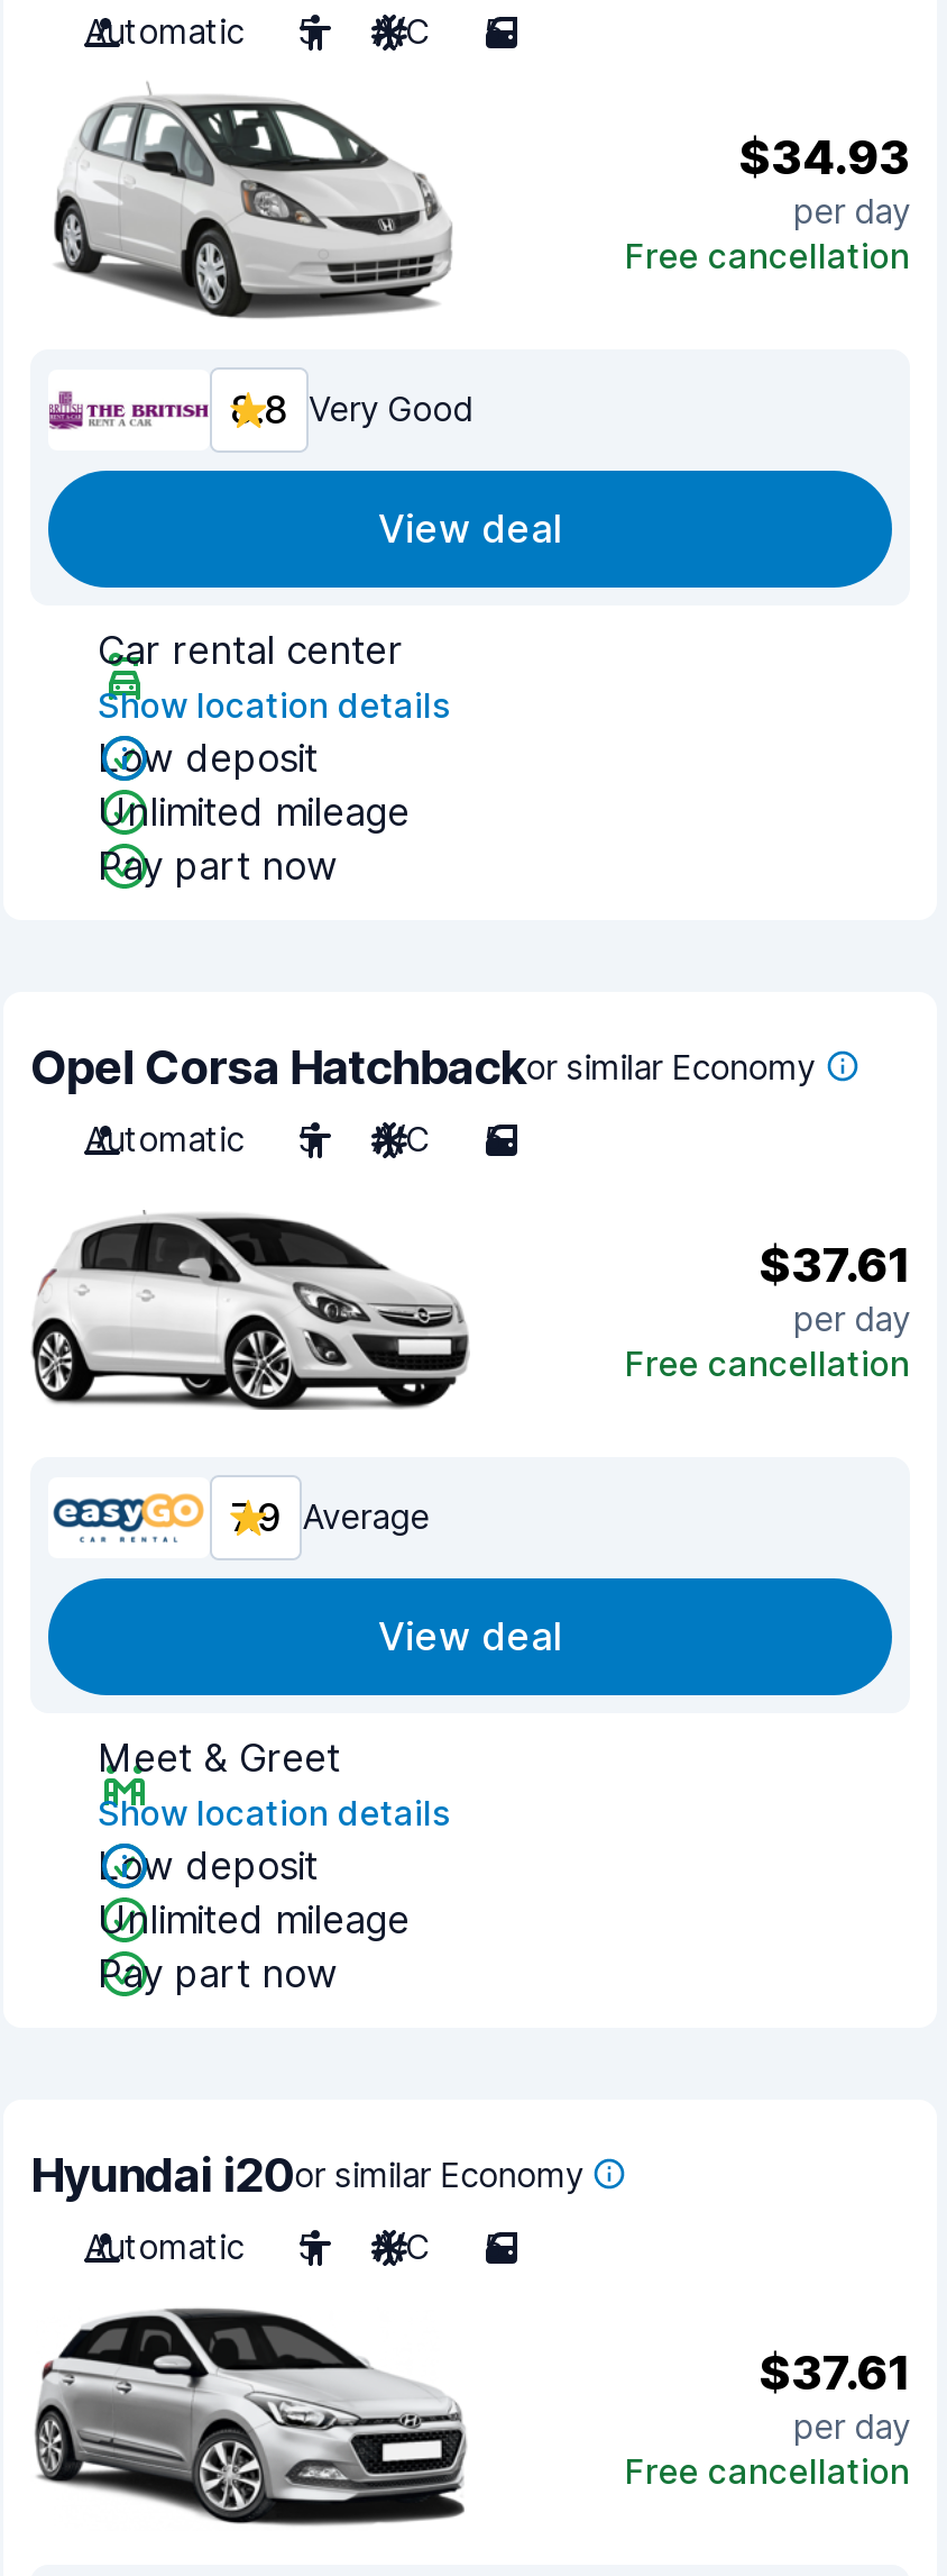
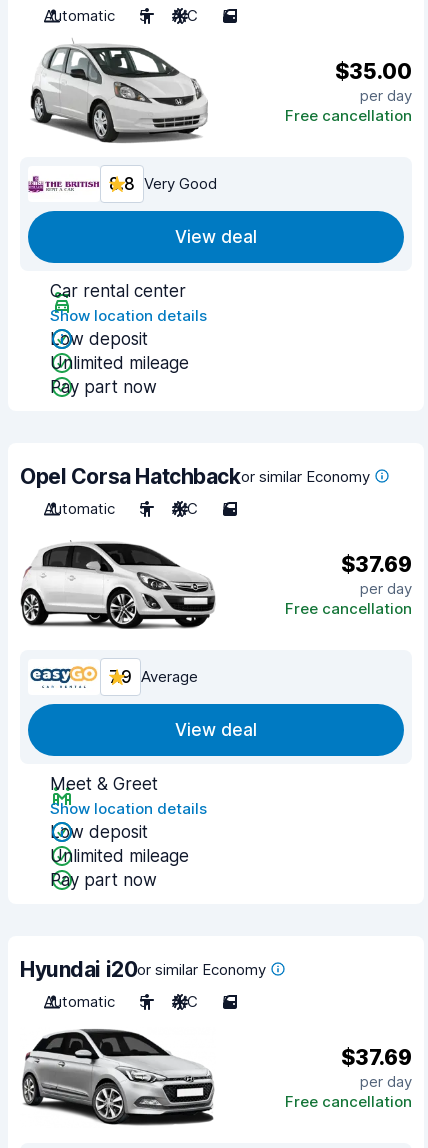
[739,128,910,184] $34.93 -> [335,58,412,83] $35.00
[760,1236,910,1292] $37.61 -> [341,551,412,576] $37.69
[760,2343,910,2400] $37.61 -> [341,1044,412,1069] $37.69

